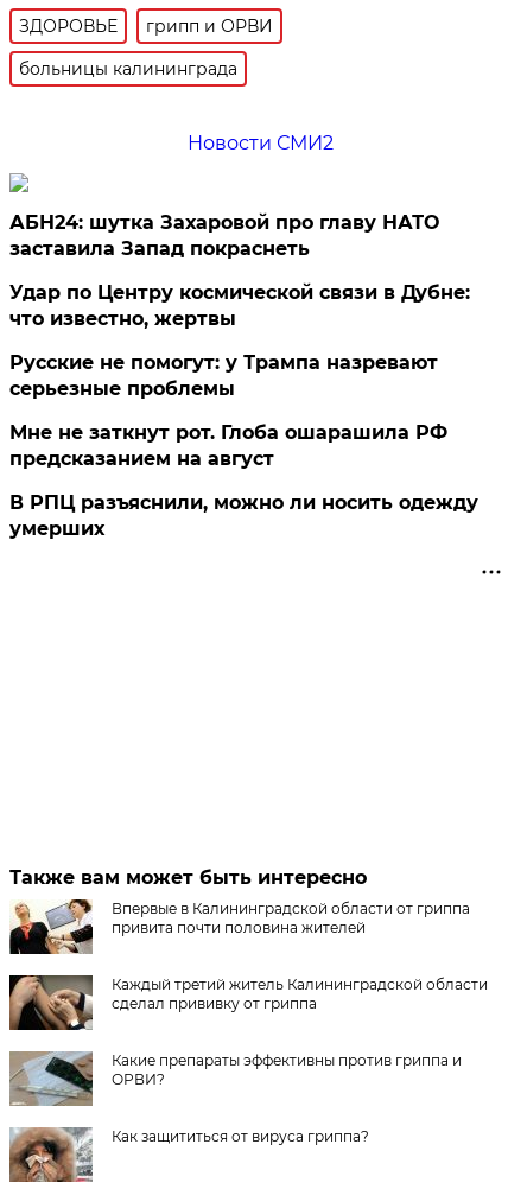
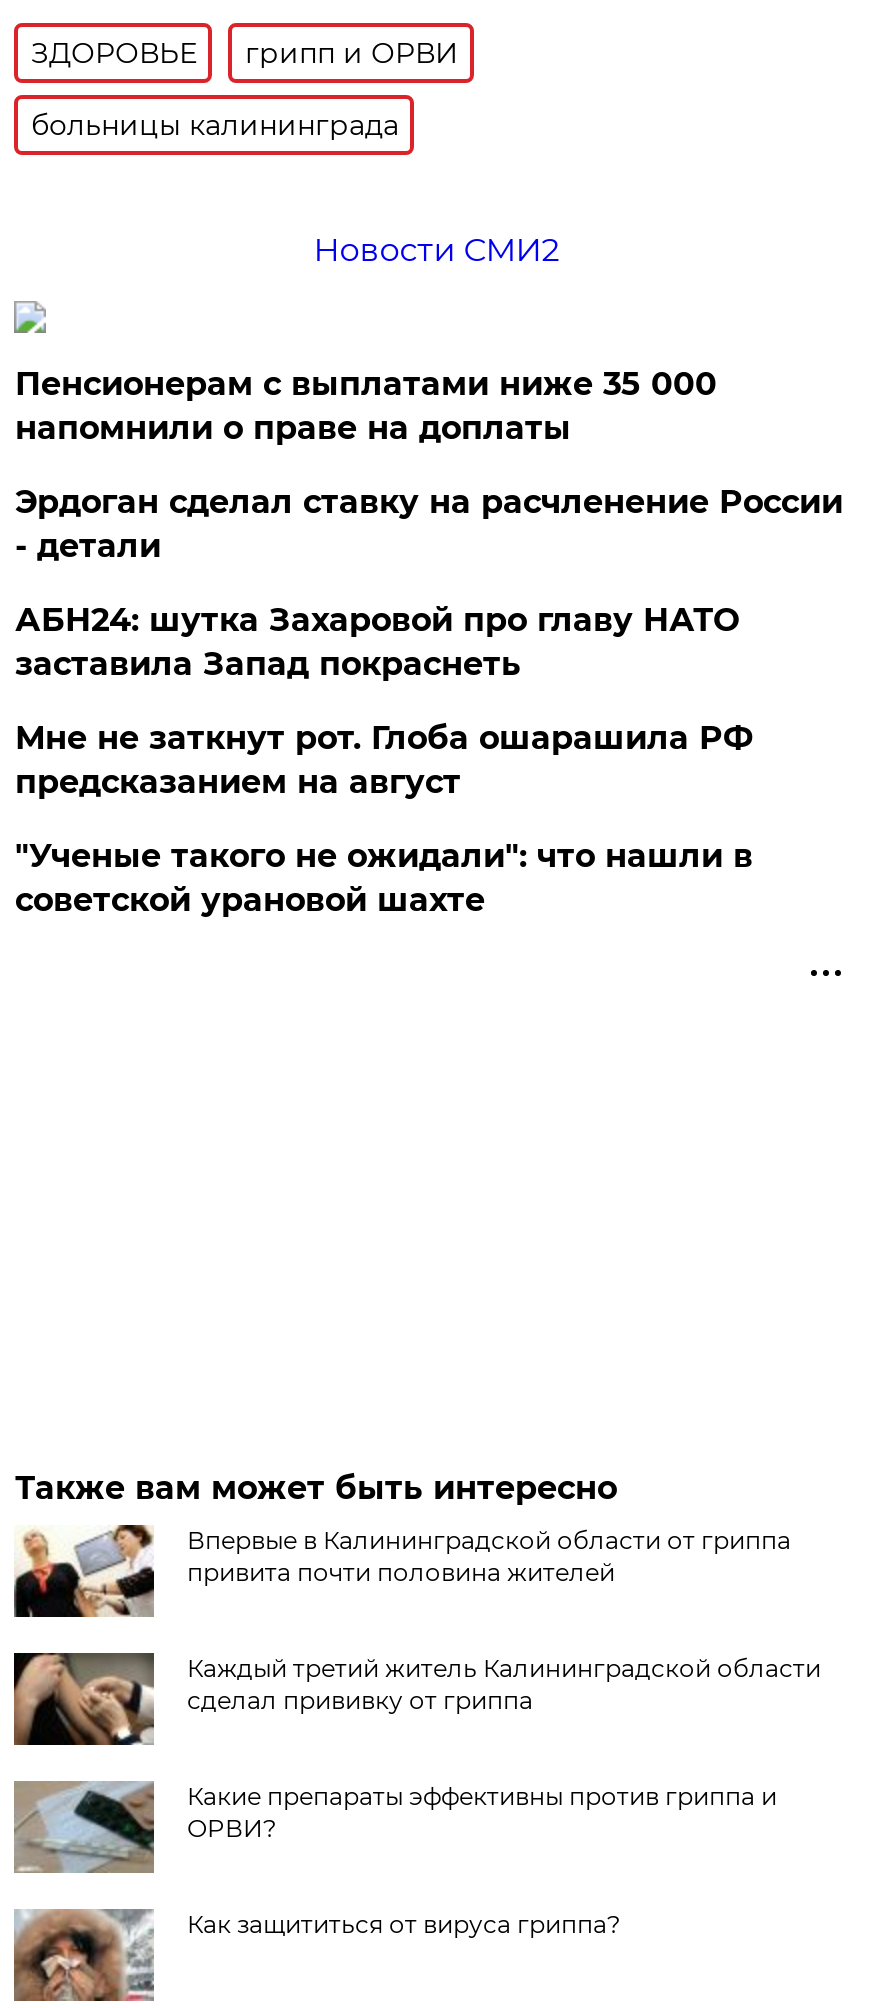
none -> [15,365,843,565] Пенсионерам с выплатами ниже 35 000 | напомнили о праве на доплаты | Эрдоган сделал ставку на расчленение России | - детали
moved [10,211,440,260] -> [15,601,739,683]: АБН24: шутка Захаровой про главу НАТО | заставила Запад покраснеть
[10,281,470,400] Удар по Центру космической связи в Дубне: | что известно, жертвы | Русские не помогут: у Трампа назревают | серьезные проблемы -> none
[10,491,479,540] В РПЦ разъяснили, можно ли носить одежду | умерших -> [15,837,753,919] "Ученые такого не ожидали": что нашли в | советской урановой шахте

